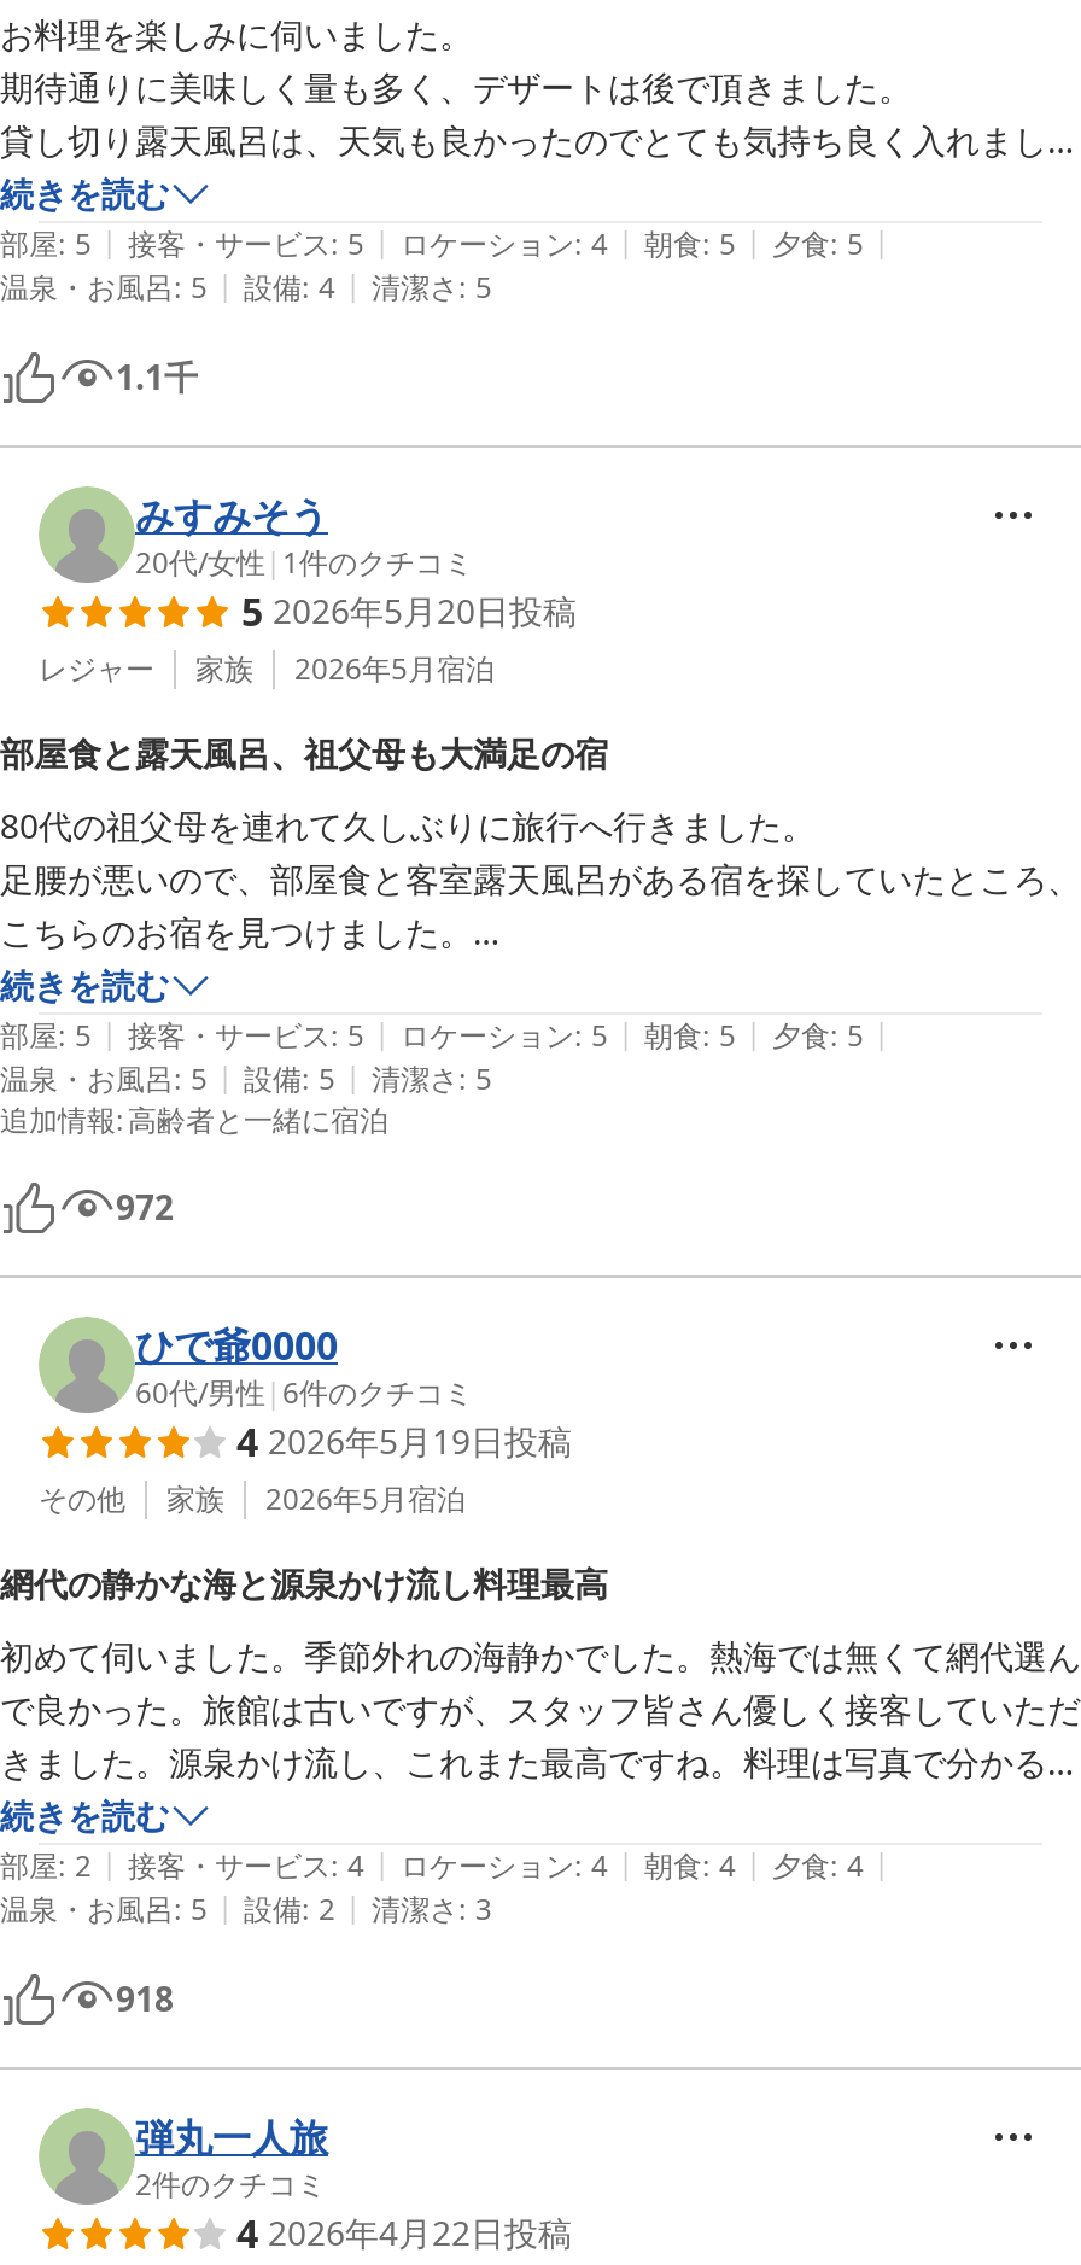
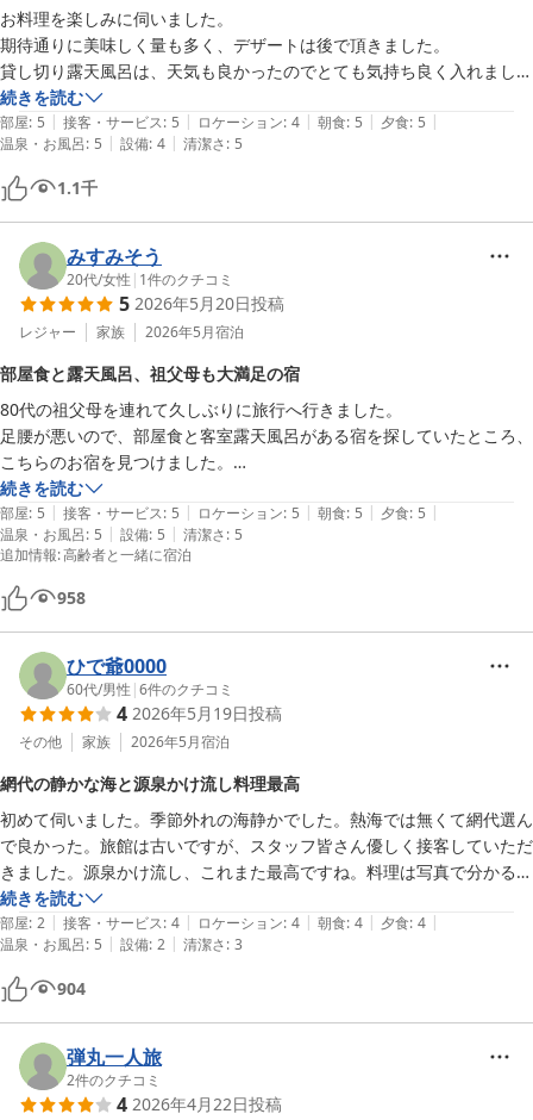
[116,1184,174,1230] 972 -> [57,586,86,609] 958
[116,1975,174,2021] 918 -> [57,977,86,1000] 904

